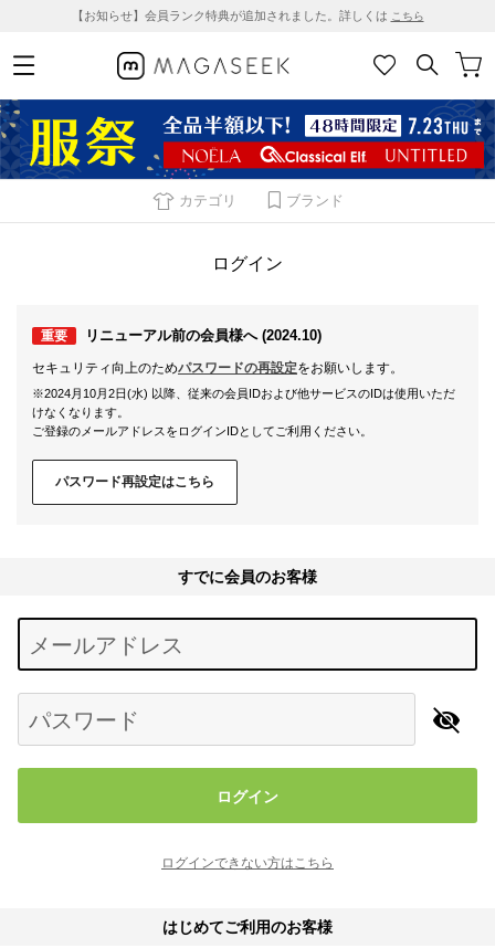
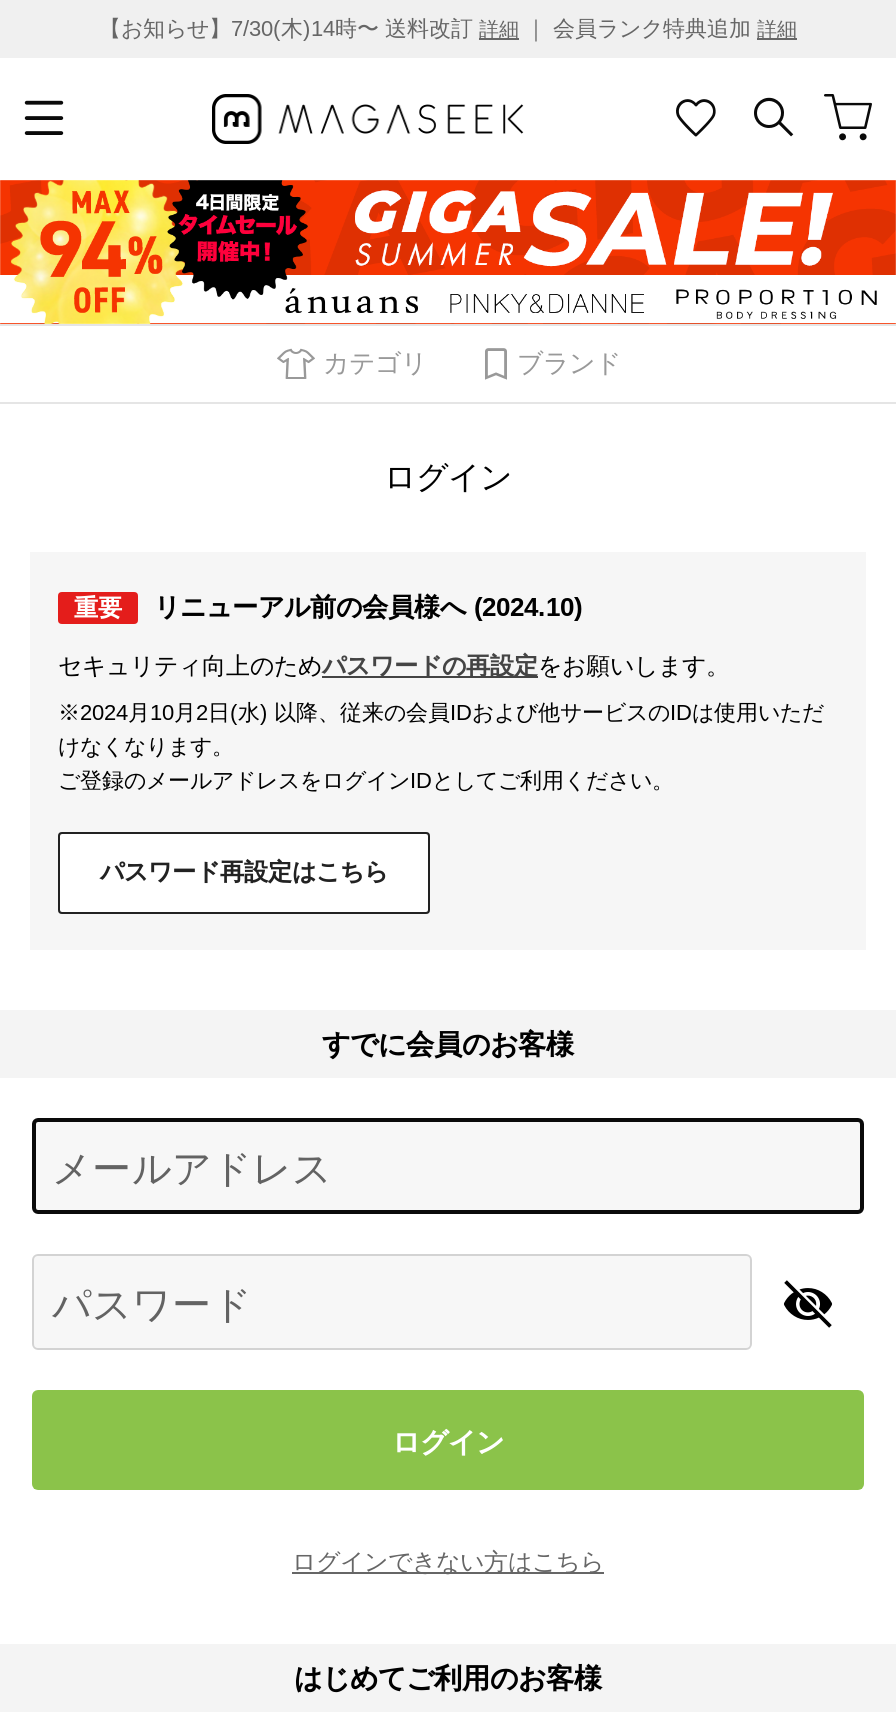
[71,9,424,22] 【お知らせ】会員ランク特典が追加されました。詳しくはこちら -> [99,16,797,40] 【お知らせ】7/30(木)14時〜 送料改訂詳細｜ 会員ランク特典追加詳細
[3,98,492,180] [image] -> [6,178,890,326] [image]

